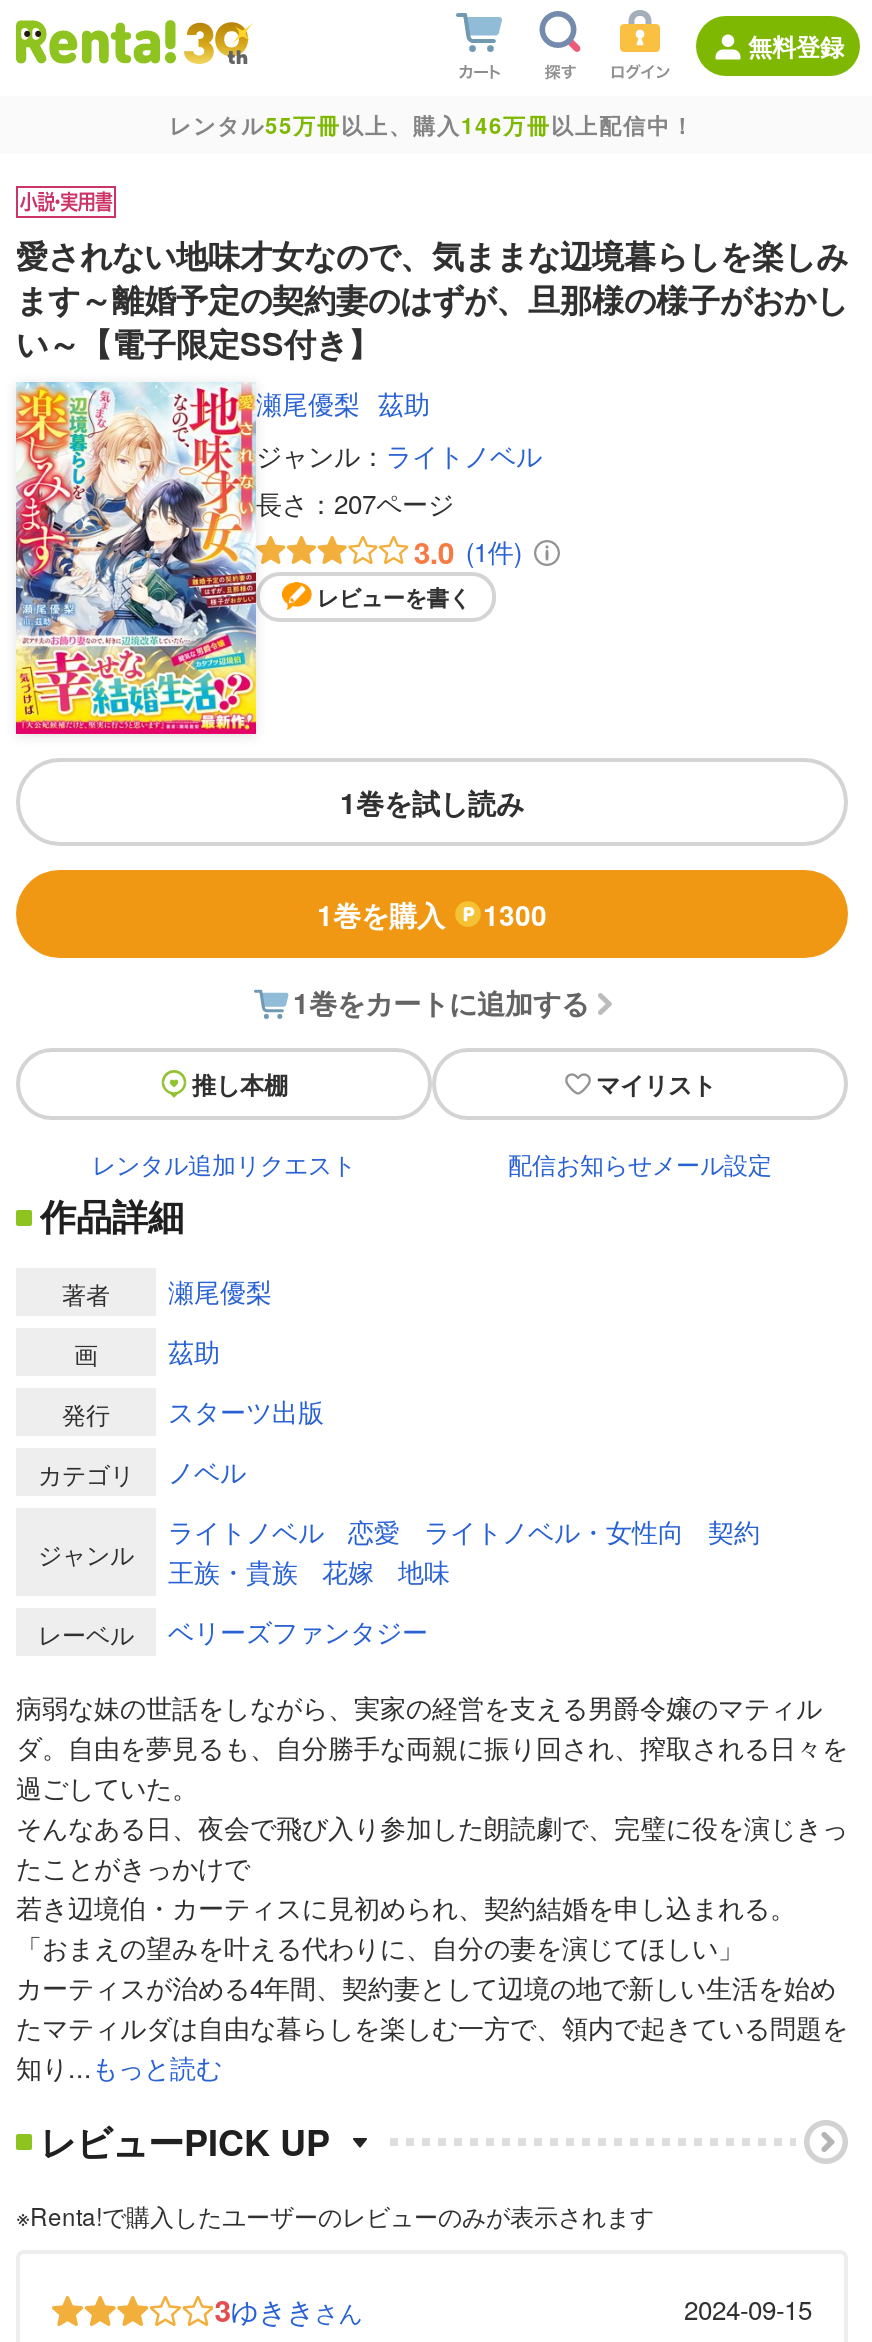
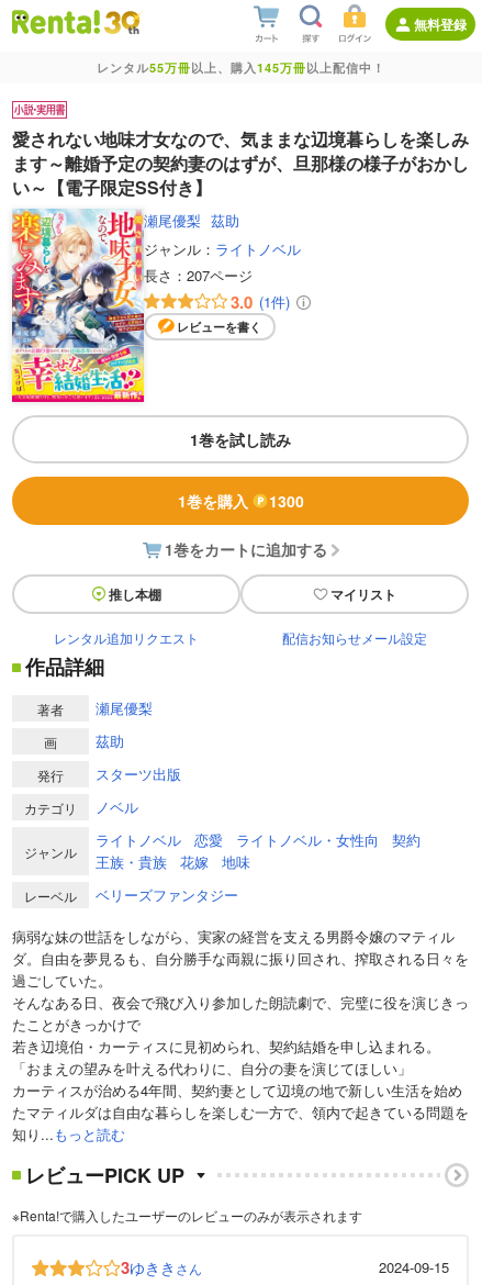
[169,110,695,140] レンタル55万冊以上、購入146万冊以上配信中！ -> [96,59,385,76] レンタル55万冊以上、購入145万冊以上配信中！

